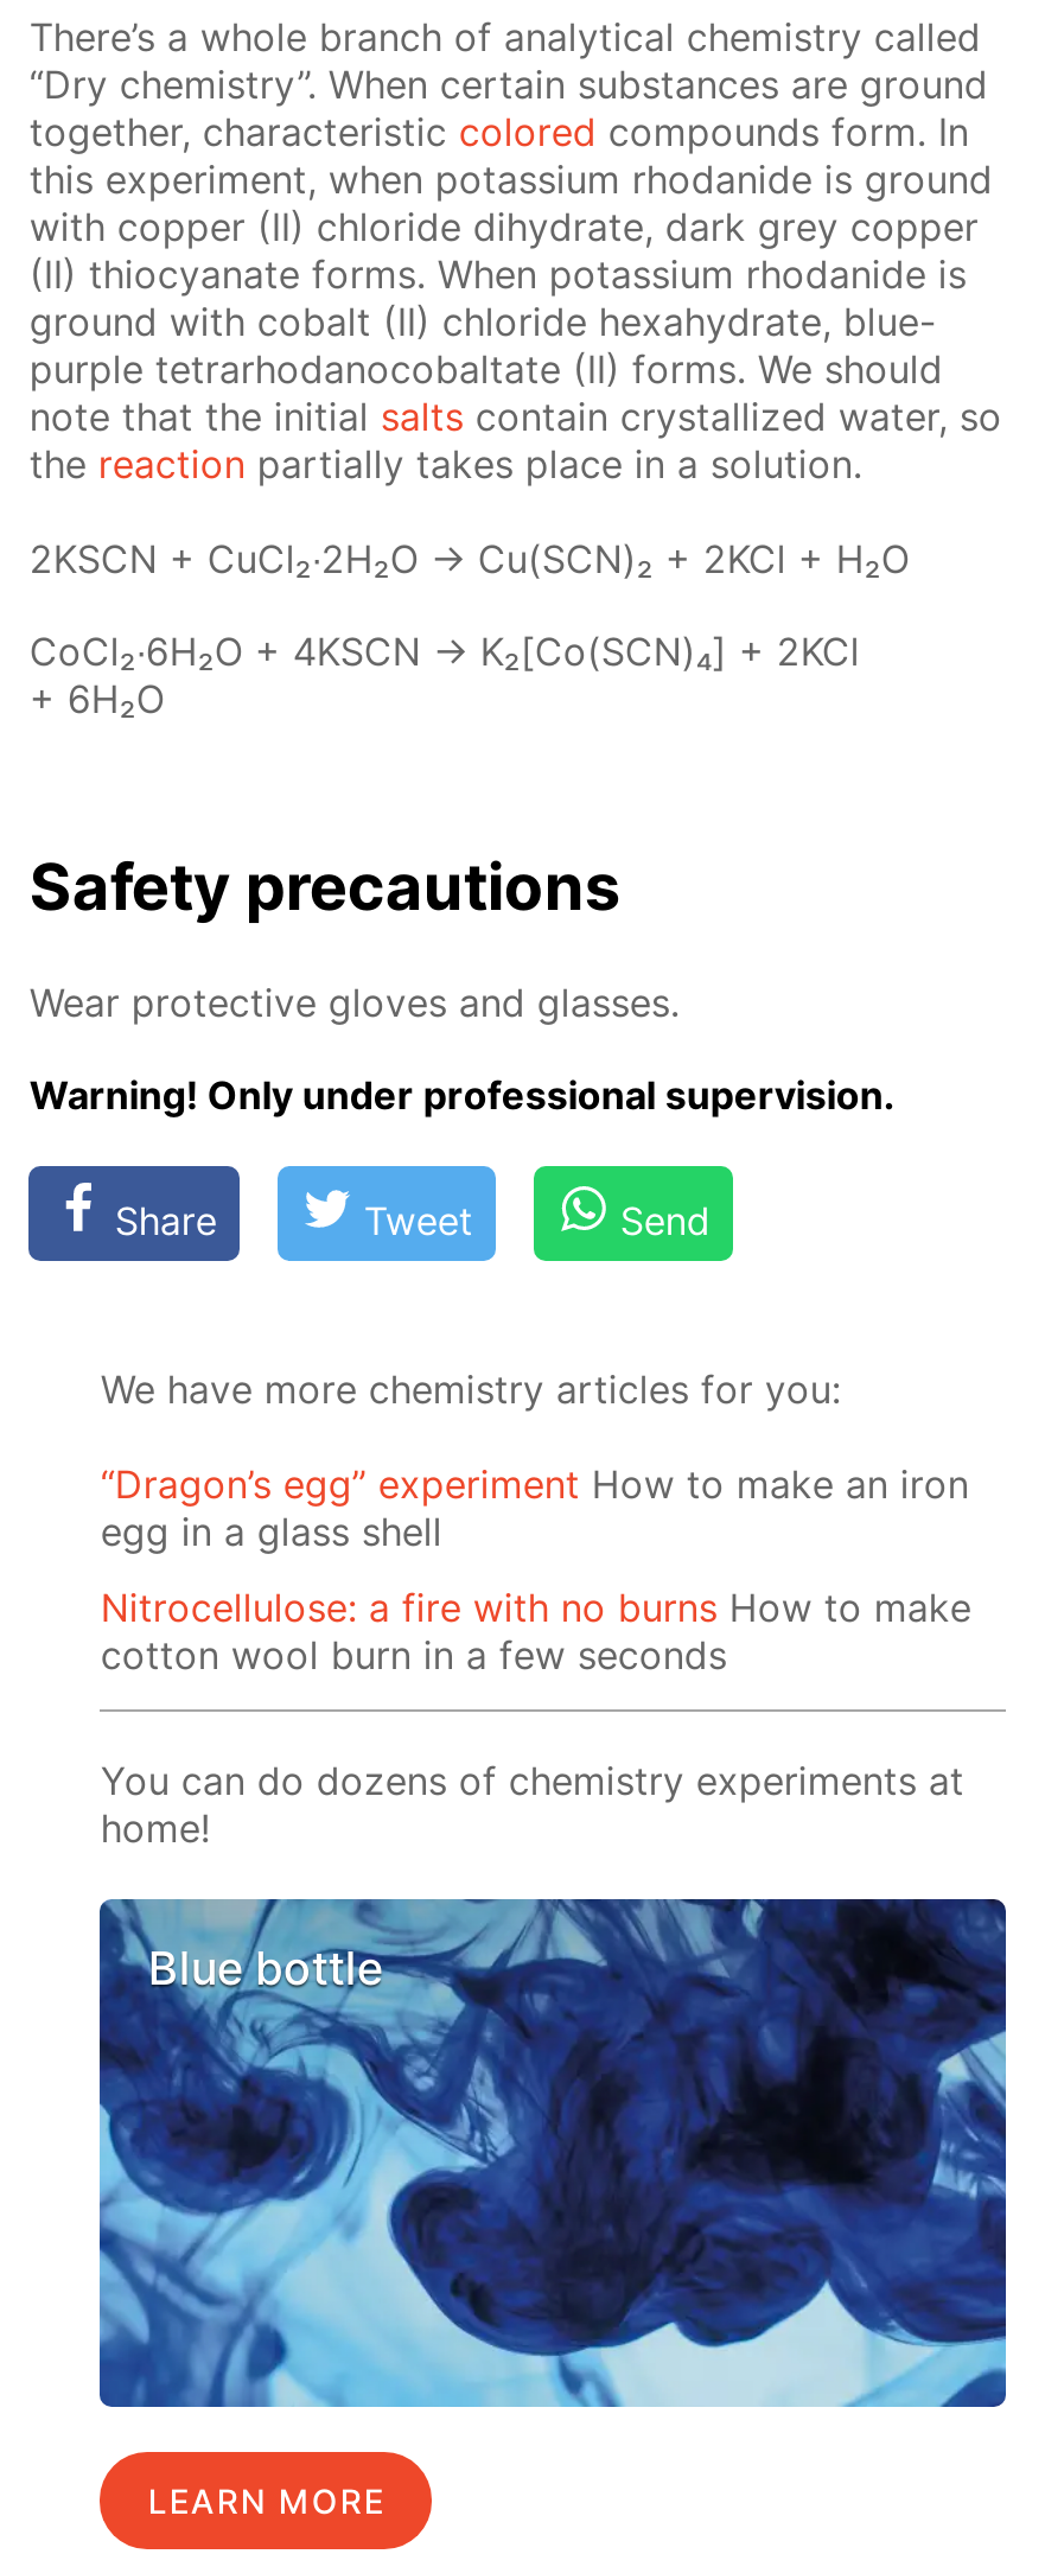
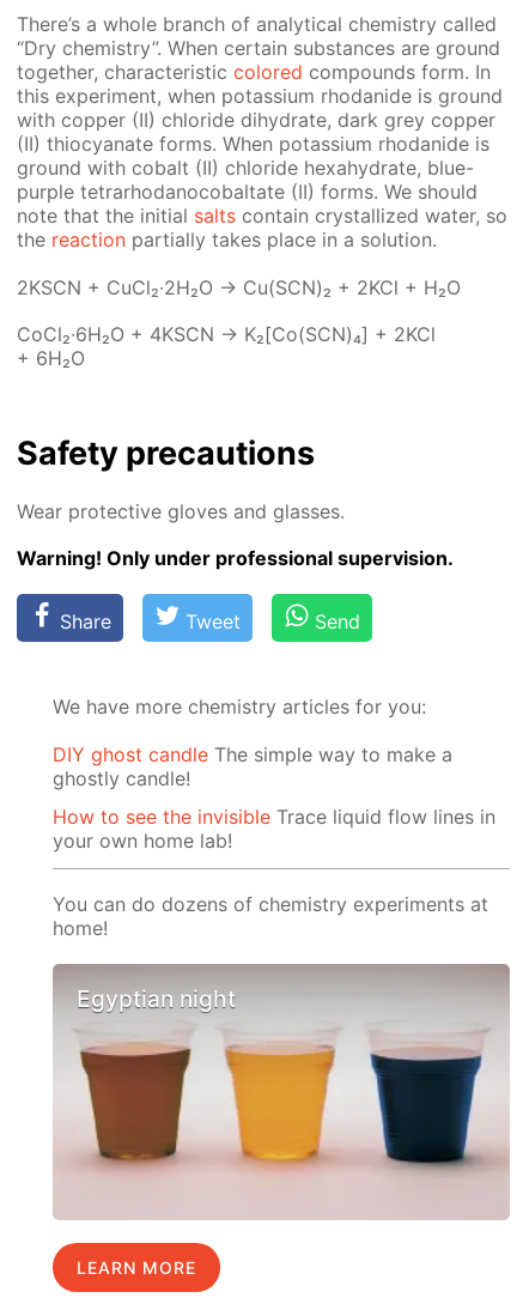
[101,1459,969,1554] “Dragon’s egg” experiment How to make an iron | egg in a glass shell -> [53,742,453,790] DIY ghost candle The simple way to make a | ghostly candle!
[101,1584,971,1679] Nitrocellulose: a fire with no burns How to make | cotton wool burn in a few seconds -> [53,805,496,853] How to see the invisible Trace liquid flow lines in | your own home lab!
[97,1897,1008,2409] [image] | Blue bottle -> [53,964,510,1220] [image] | Egyptian night

